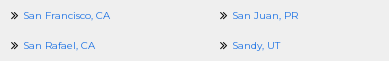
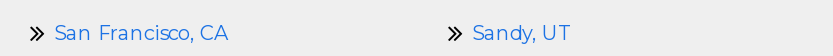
[23,9,298,52] San Juan, PR | San Rafael, CA -> none

